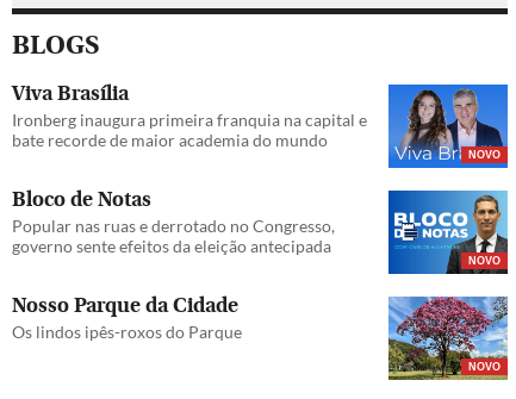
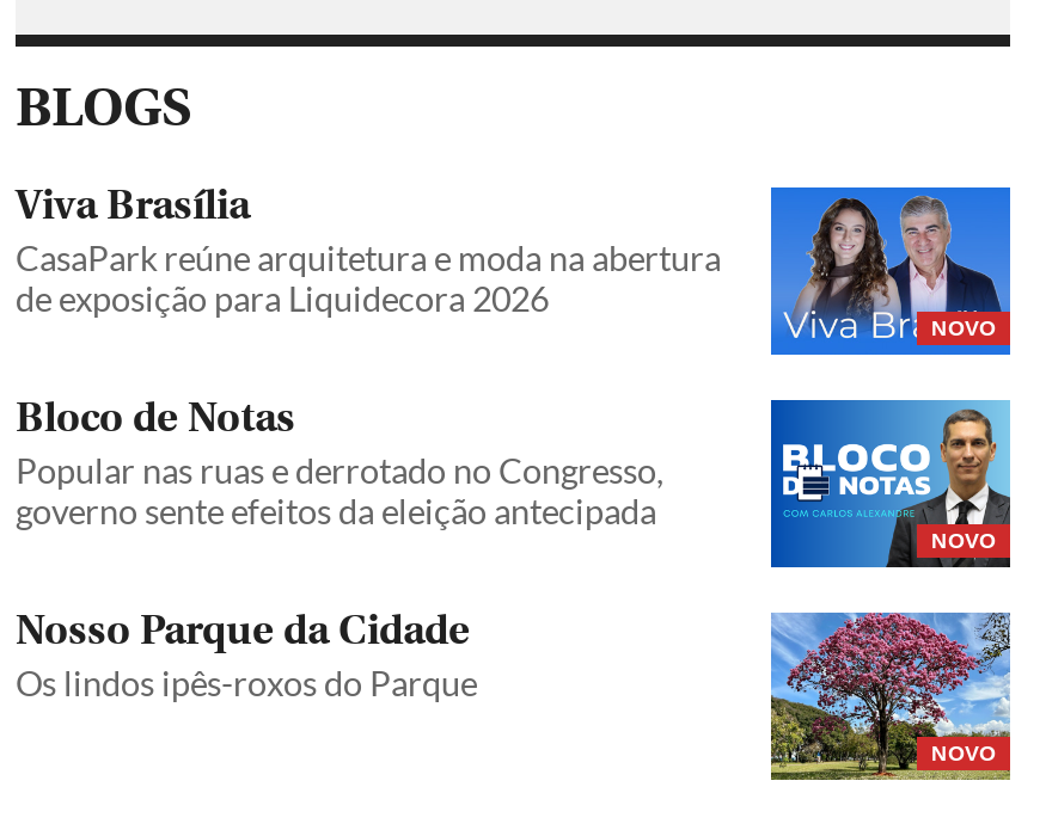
[12,109,367,150] Ironberg inaugura primeira franquia na capital e | bate recorde de maior academia do mundo -> [16,237,721,318] CasaPark reúne arquitetura e moda na abertura | de exposição para Liquidecora 2026

